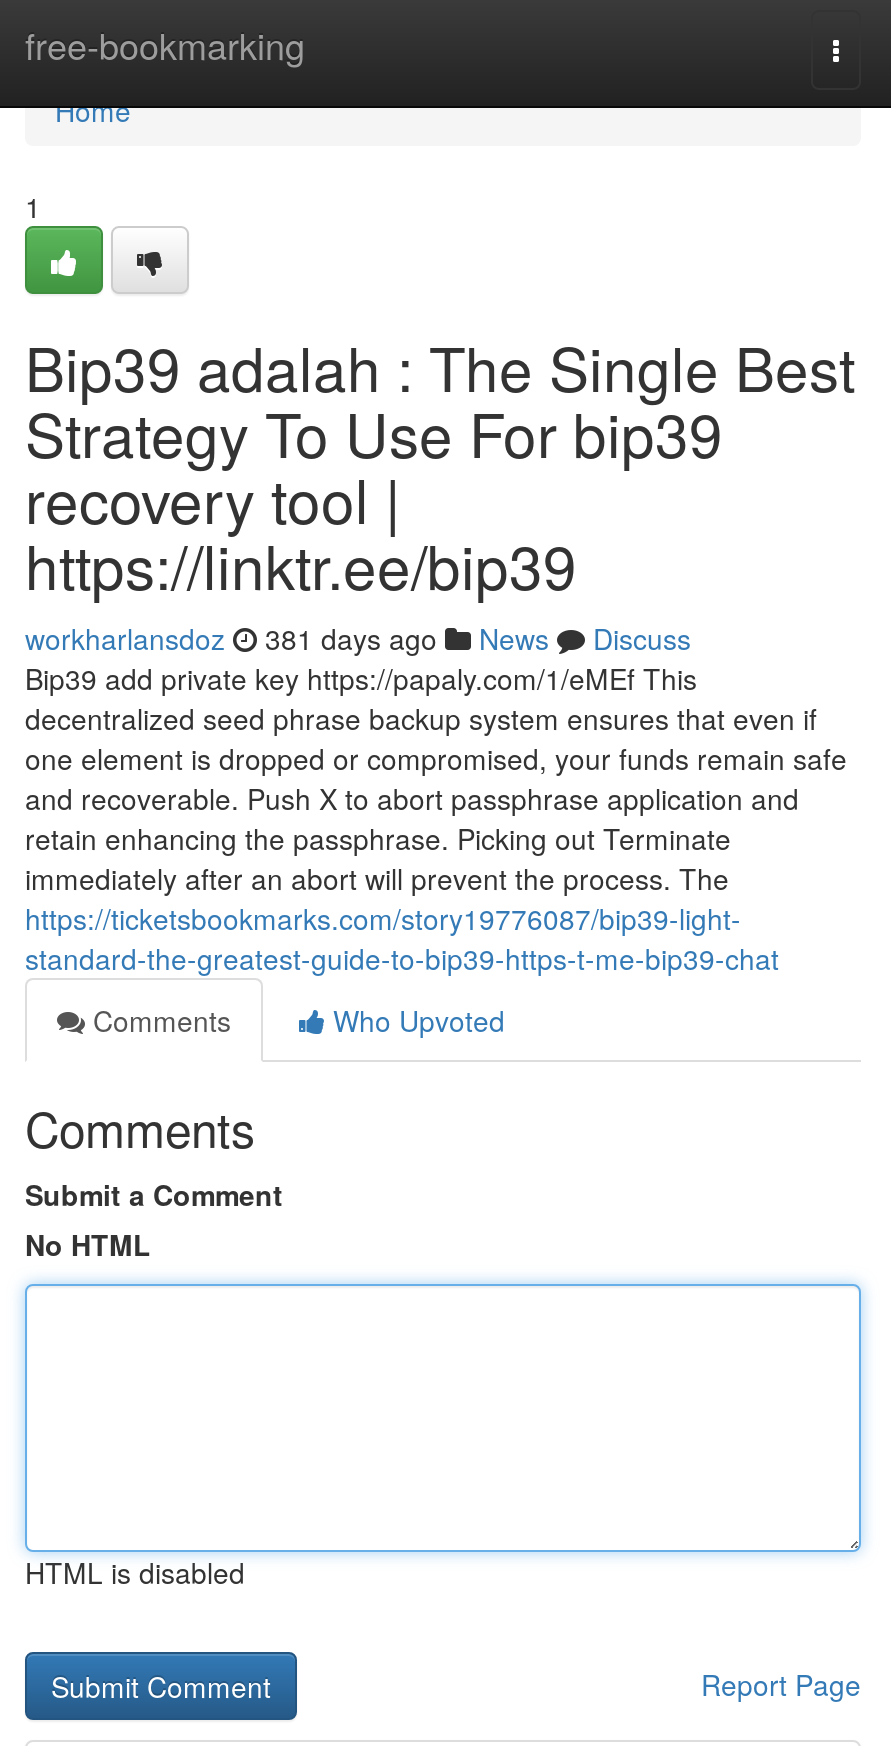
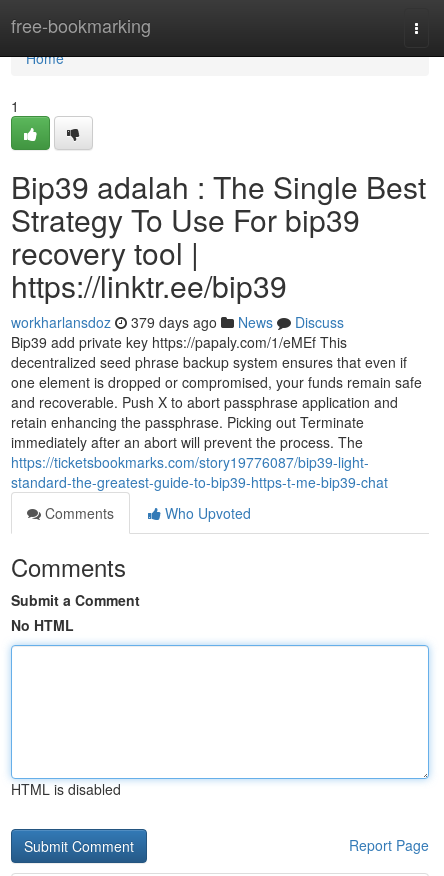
[25,618,691,658] workharlansdoz 381 days ago News Discuss -> [11,312,344,332] workharlansdoz 379 days ago News Discuss

